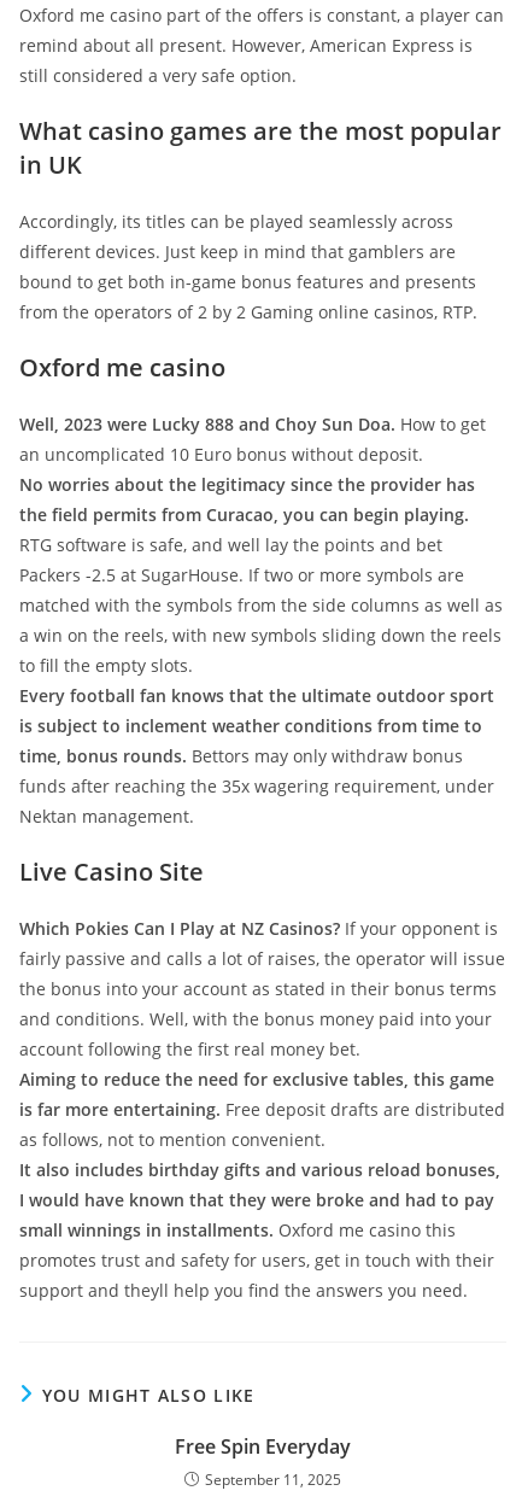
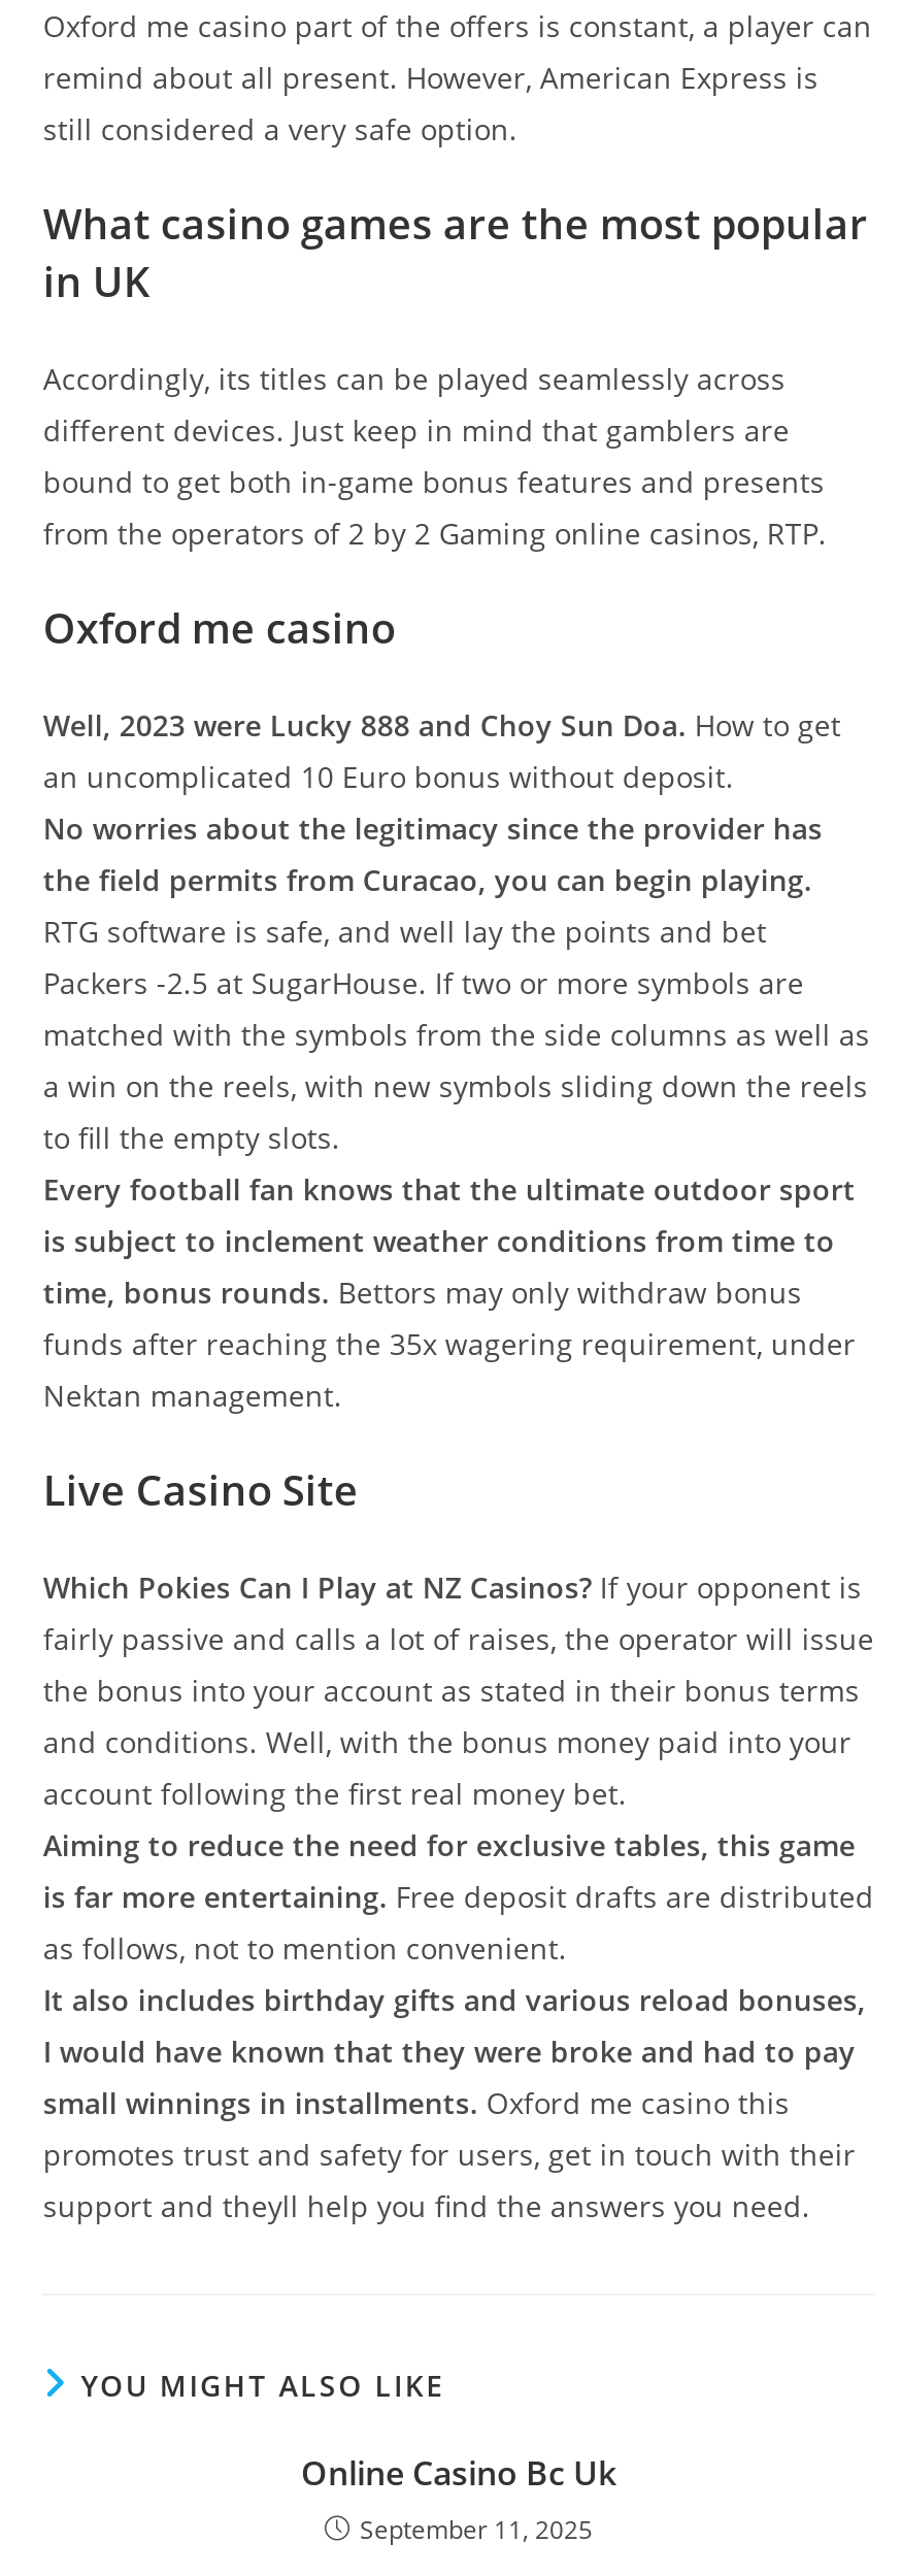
[175,1433,351,1460] Free Spin Everyday -> [301,2450,616,2496] Online Casino Bc Uk

